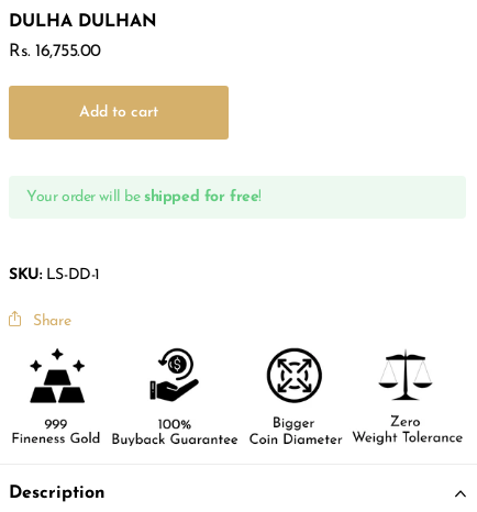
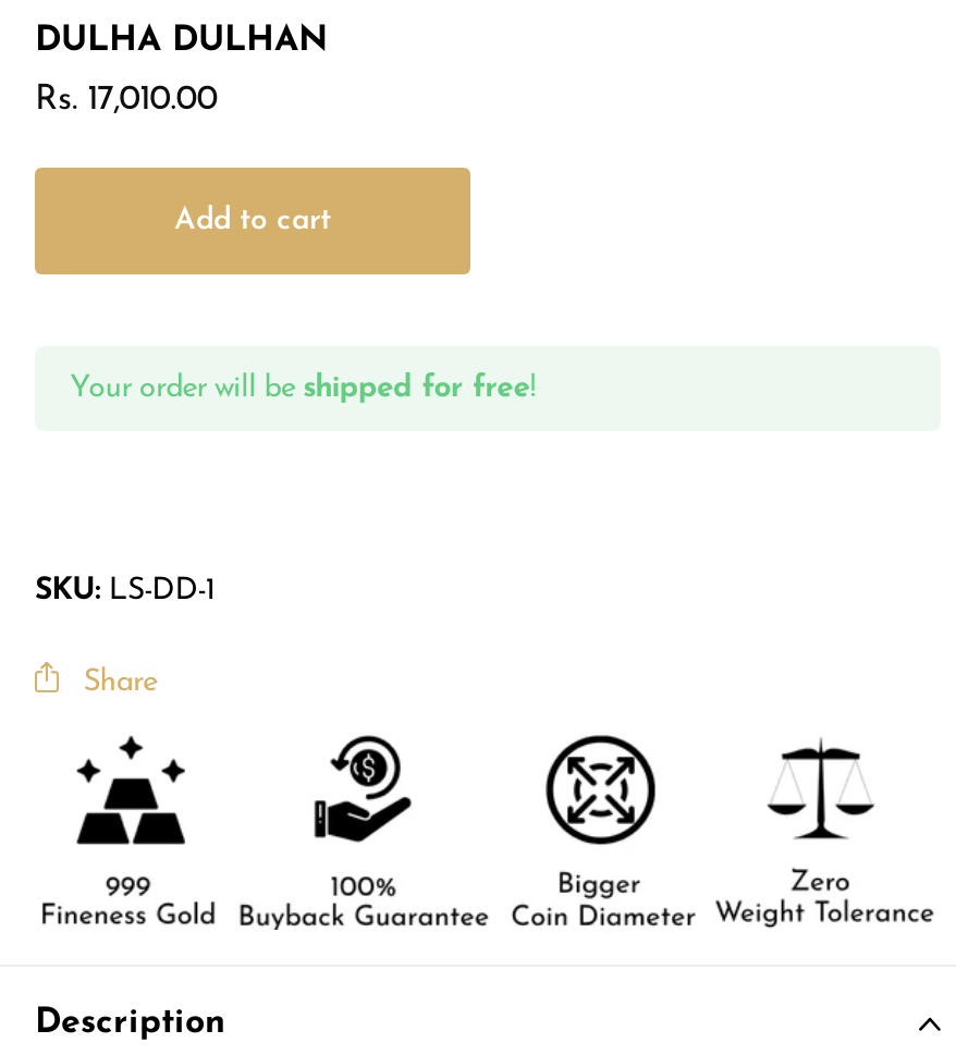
[9,43,101,61] Rs. 16,755.00 -> [35,83,217,118] Rs. 17,010.00

